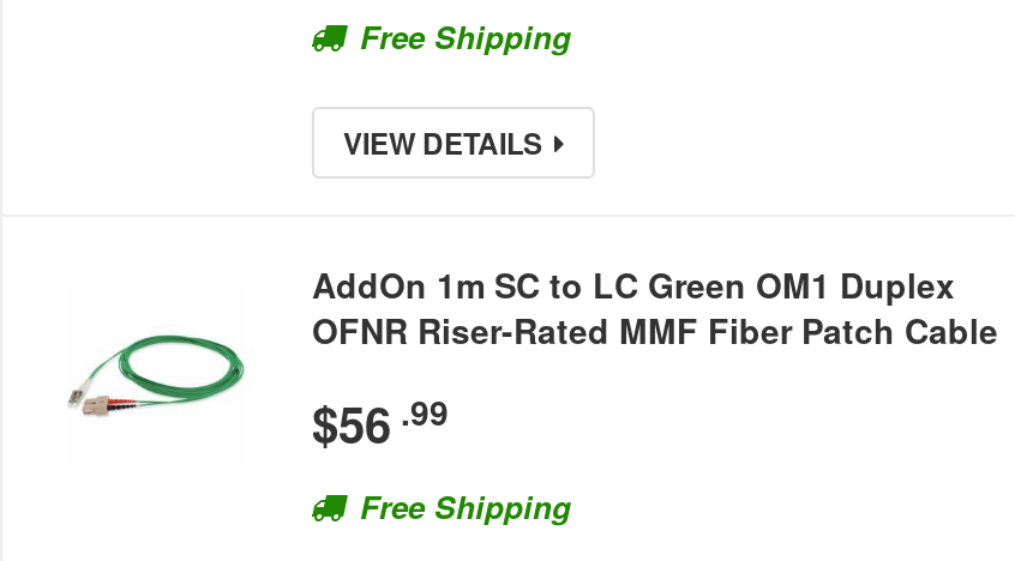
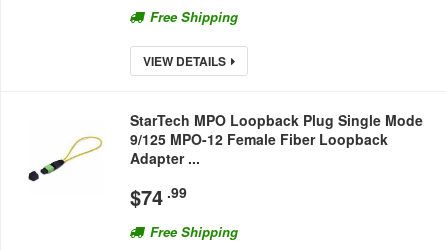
[67,260,998,418] [image] | AddOn 1m SC to LC Green OM1 Duplex | OFNR Riser-Rated MMF Fiber Patch Cable -> [27,110,423,182] [image] | StarTech MPO Loopback Plug Single Mode | 9/125 MPO-12 Female Fiber Loopback | Adapter ...
[312,387,449,457] $56.99 -> [130,182,187,211] $74.99

